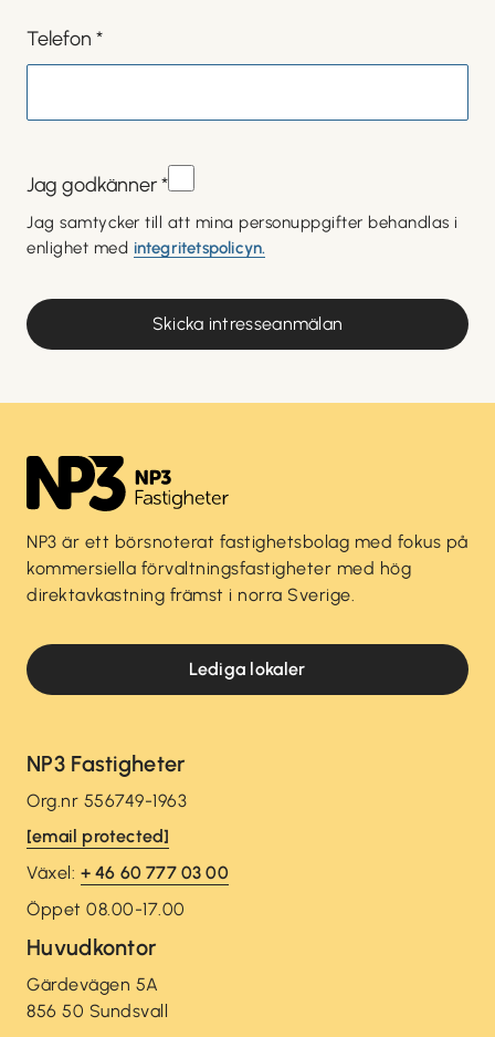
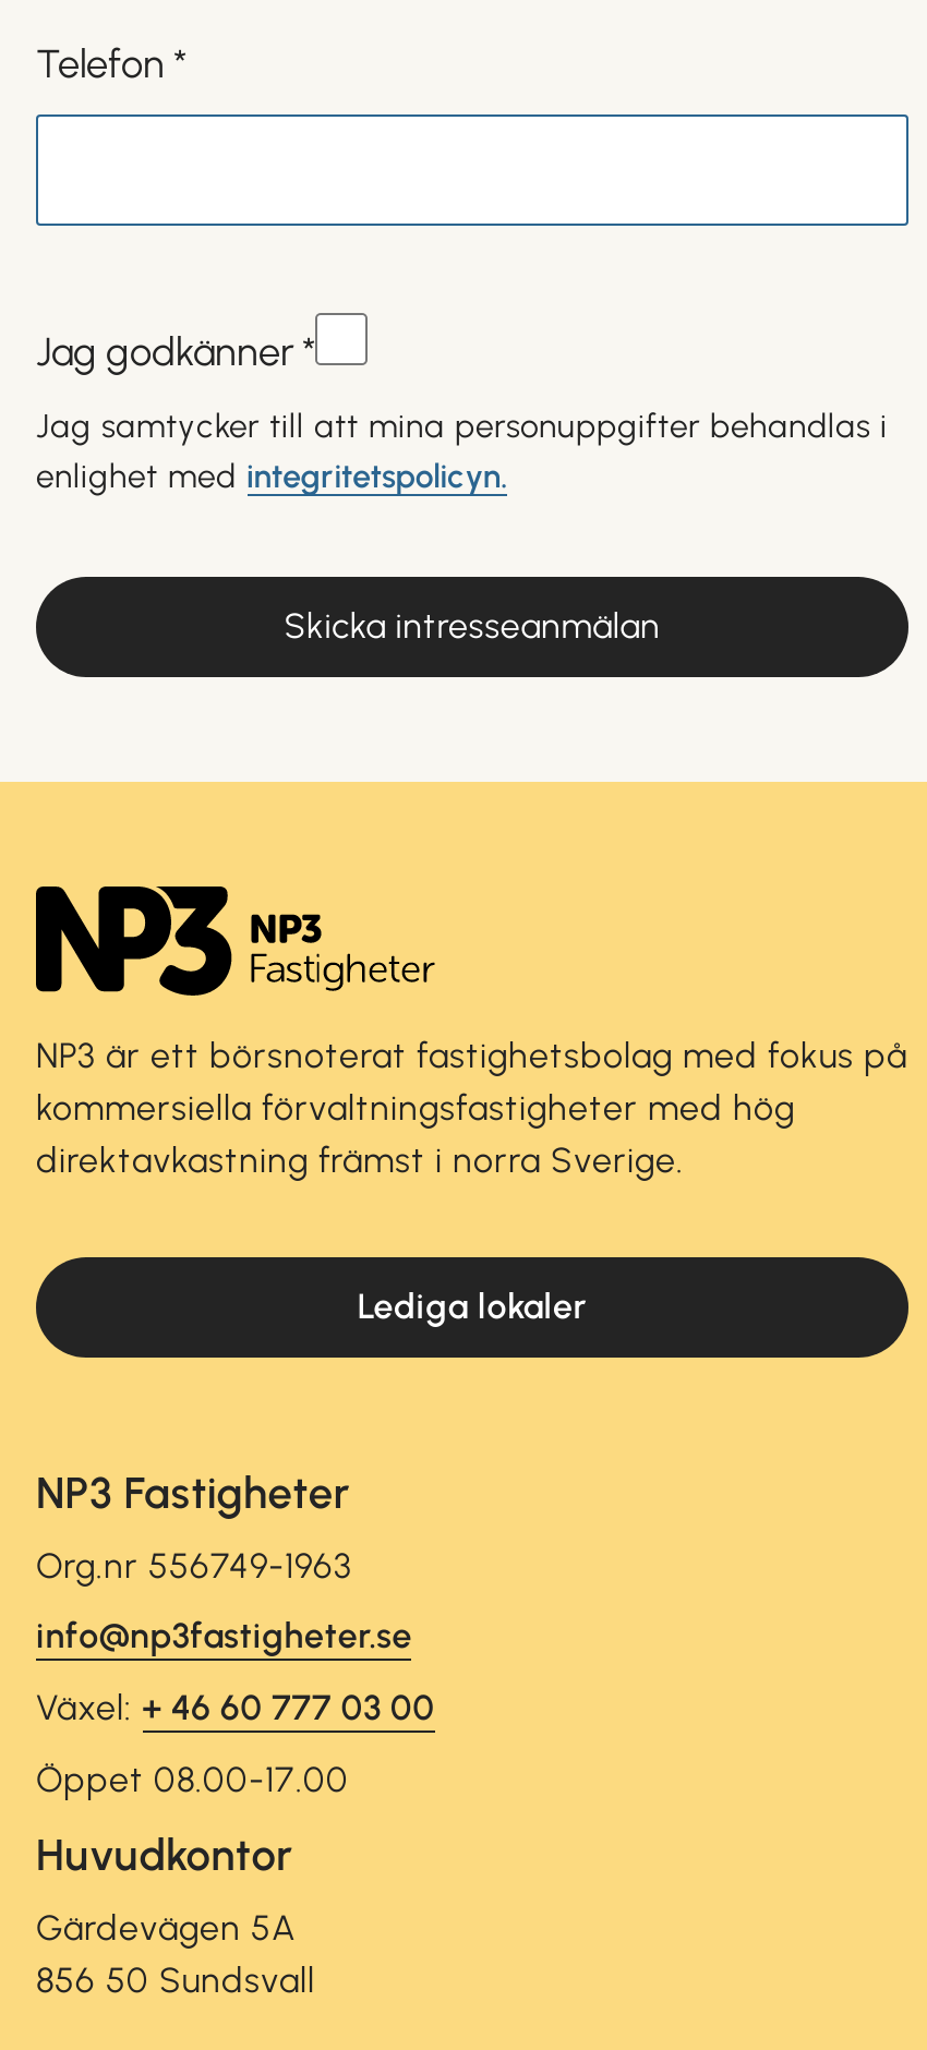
[27,825,169,846] [email protected] -> [36,1614,412,1655] info@np3fastigheter.se

